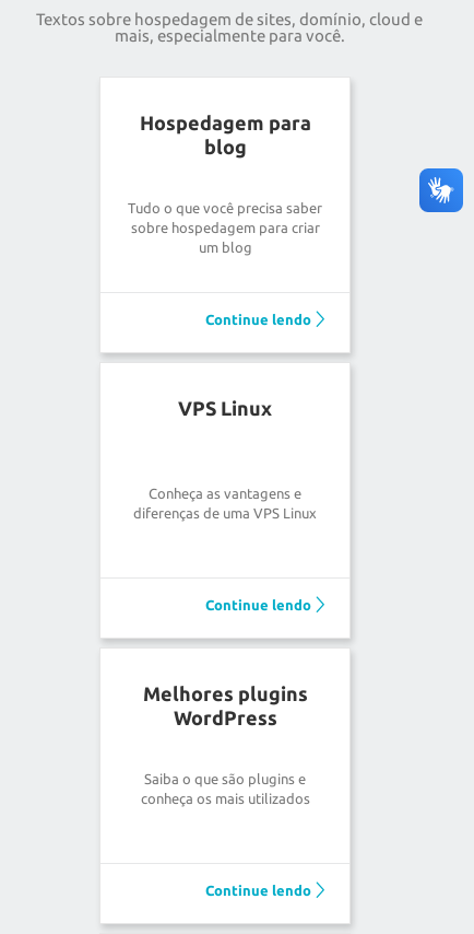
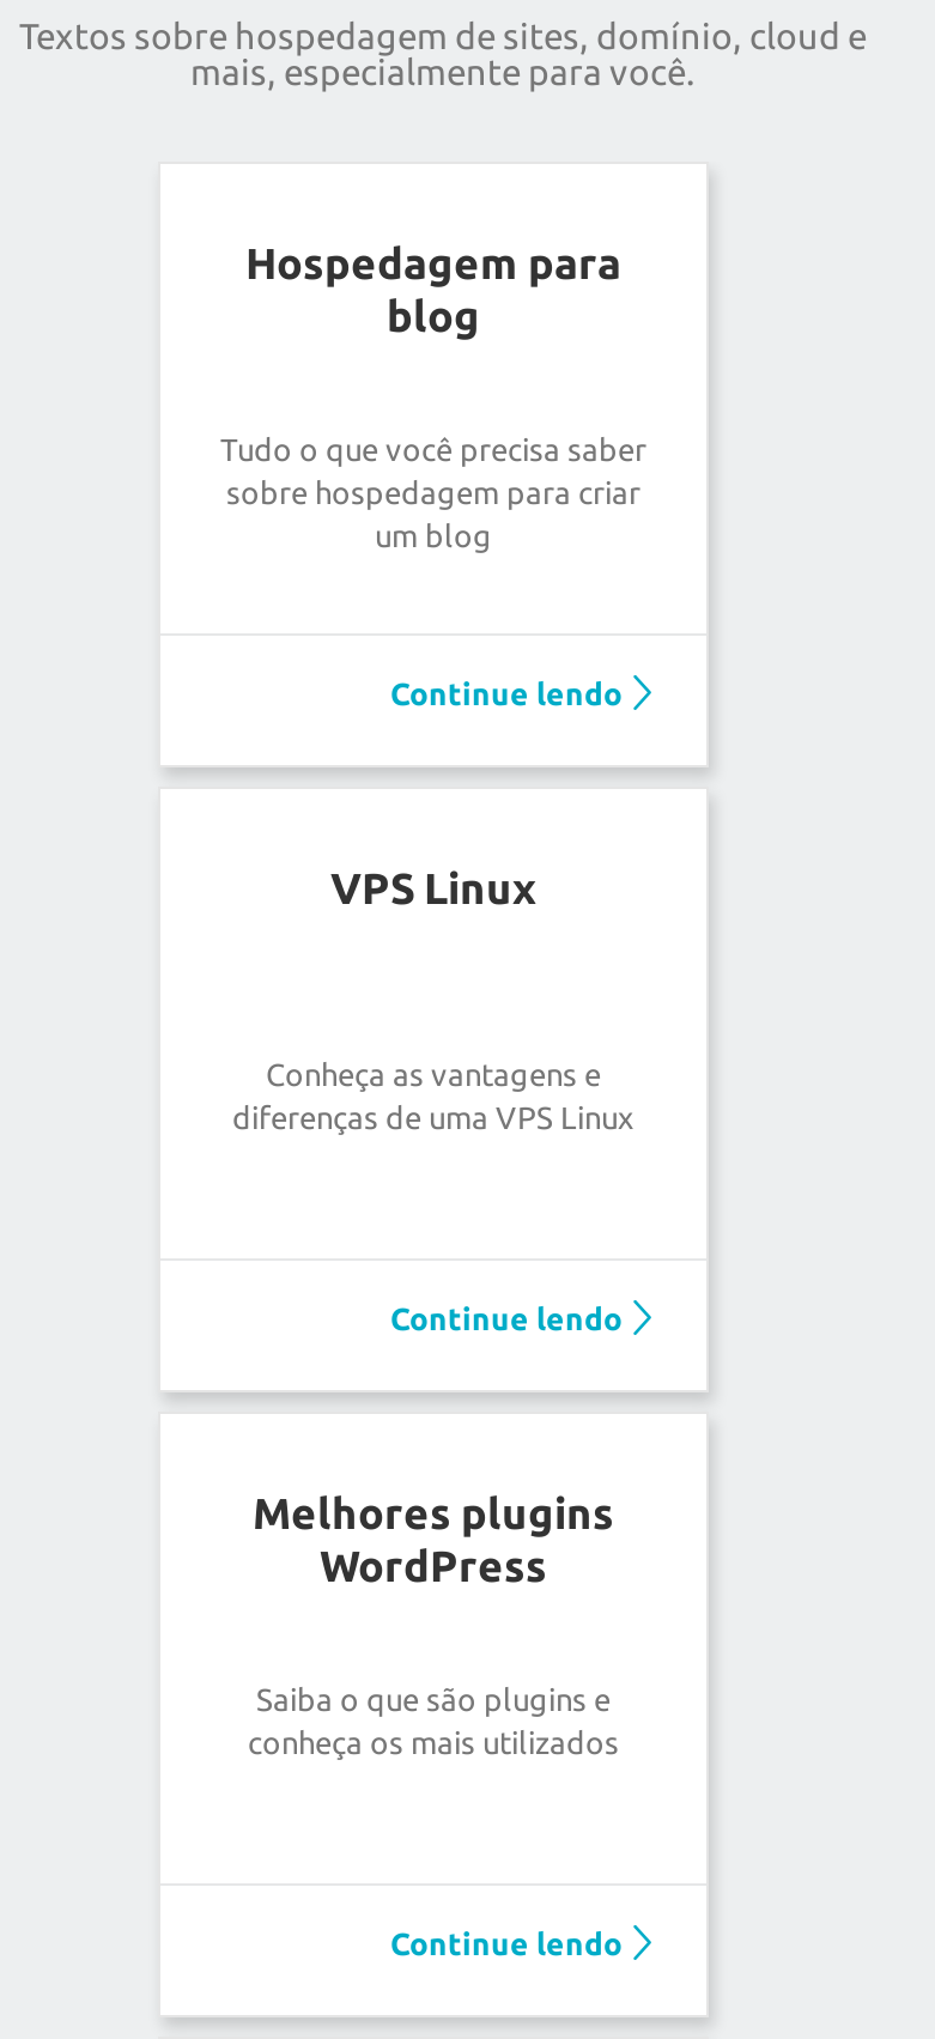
[418,167,464,213] [image] -> none

